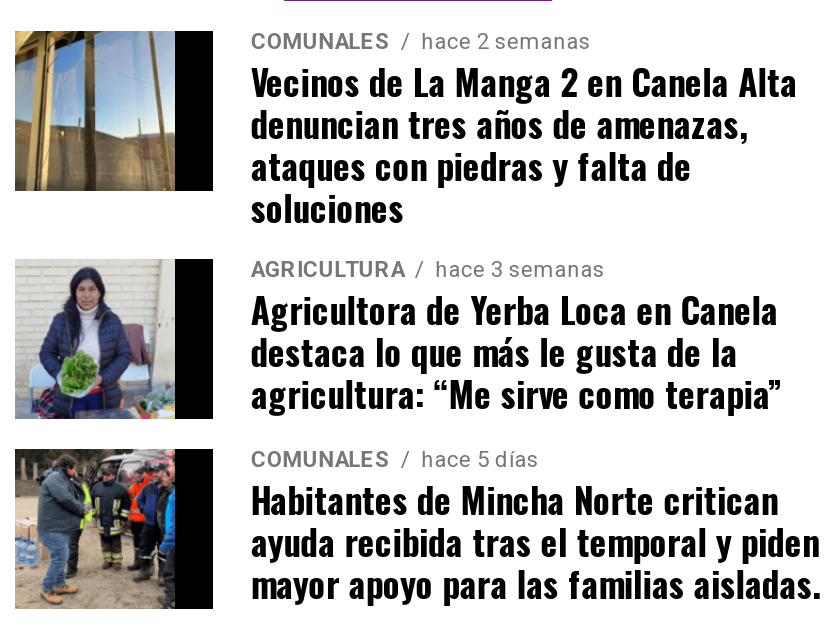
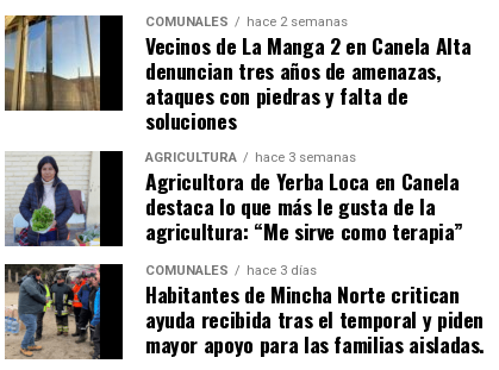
[251,446,539,472] COMUNALES hace 5 días -> [145,263,317,279] COMUNALES hace 3 días

